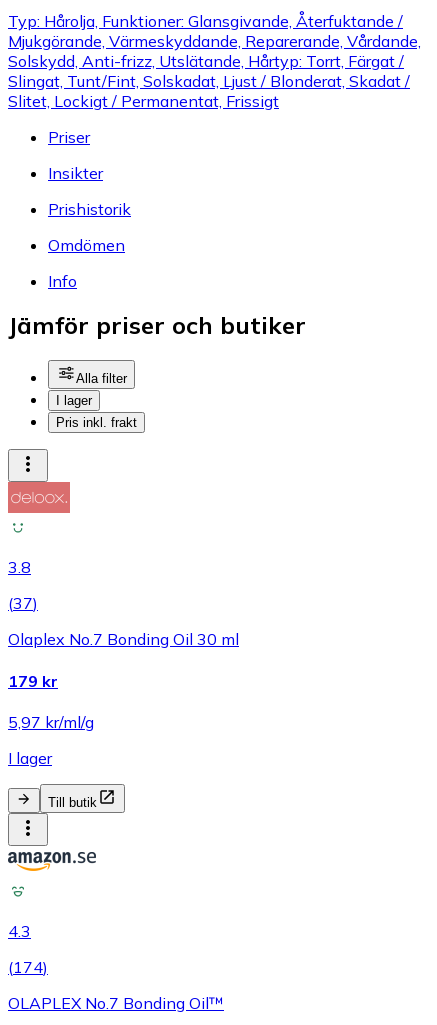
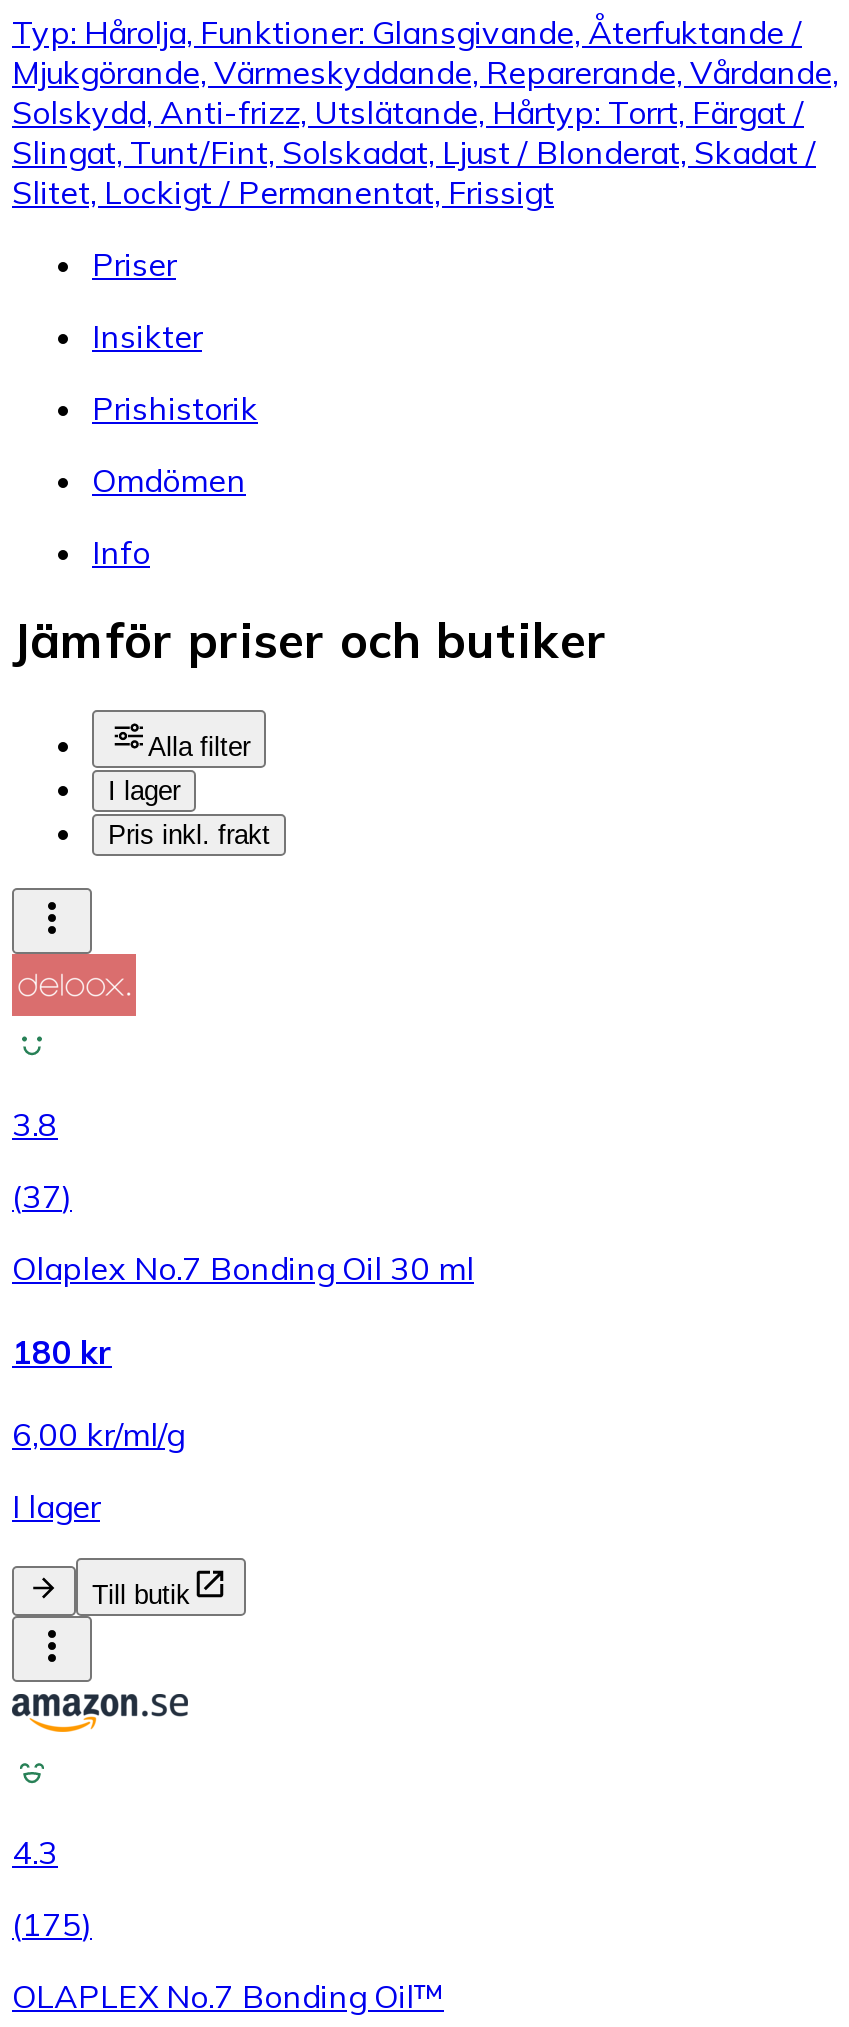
[8,671,58,691] 179 kr -> [12,1331,112,1371] 180 kr
[8,712,94,732] 5,97 kr/ml/g -> [12,1414,184,1454] 6,00 kr/ml/g
[8,957,48,977] (174) -> [12,1904,92,1944] (175)

